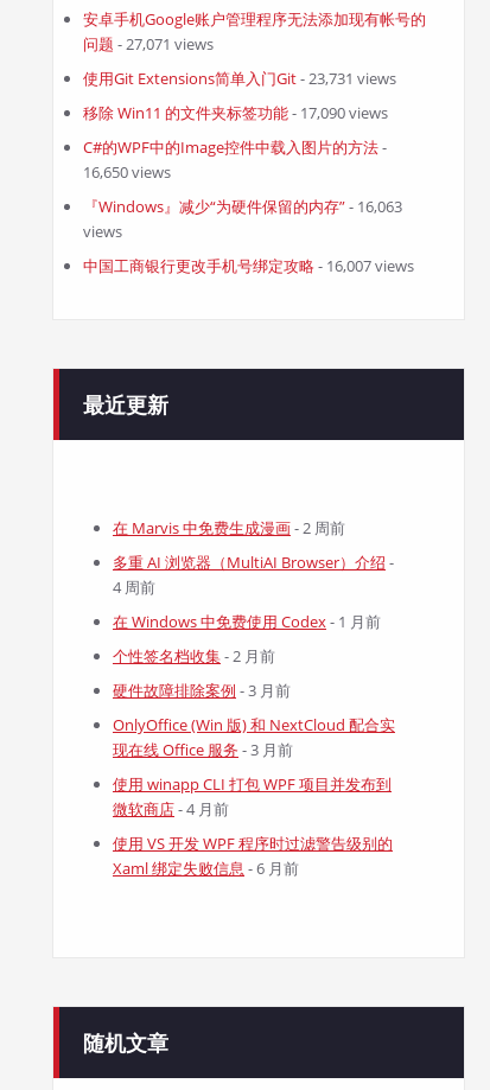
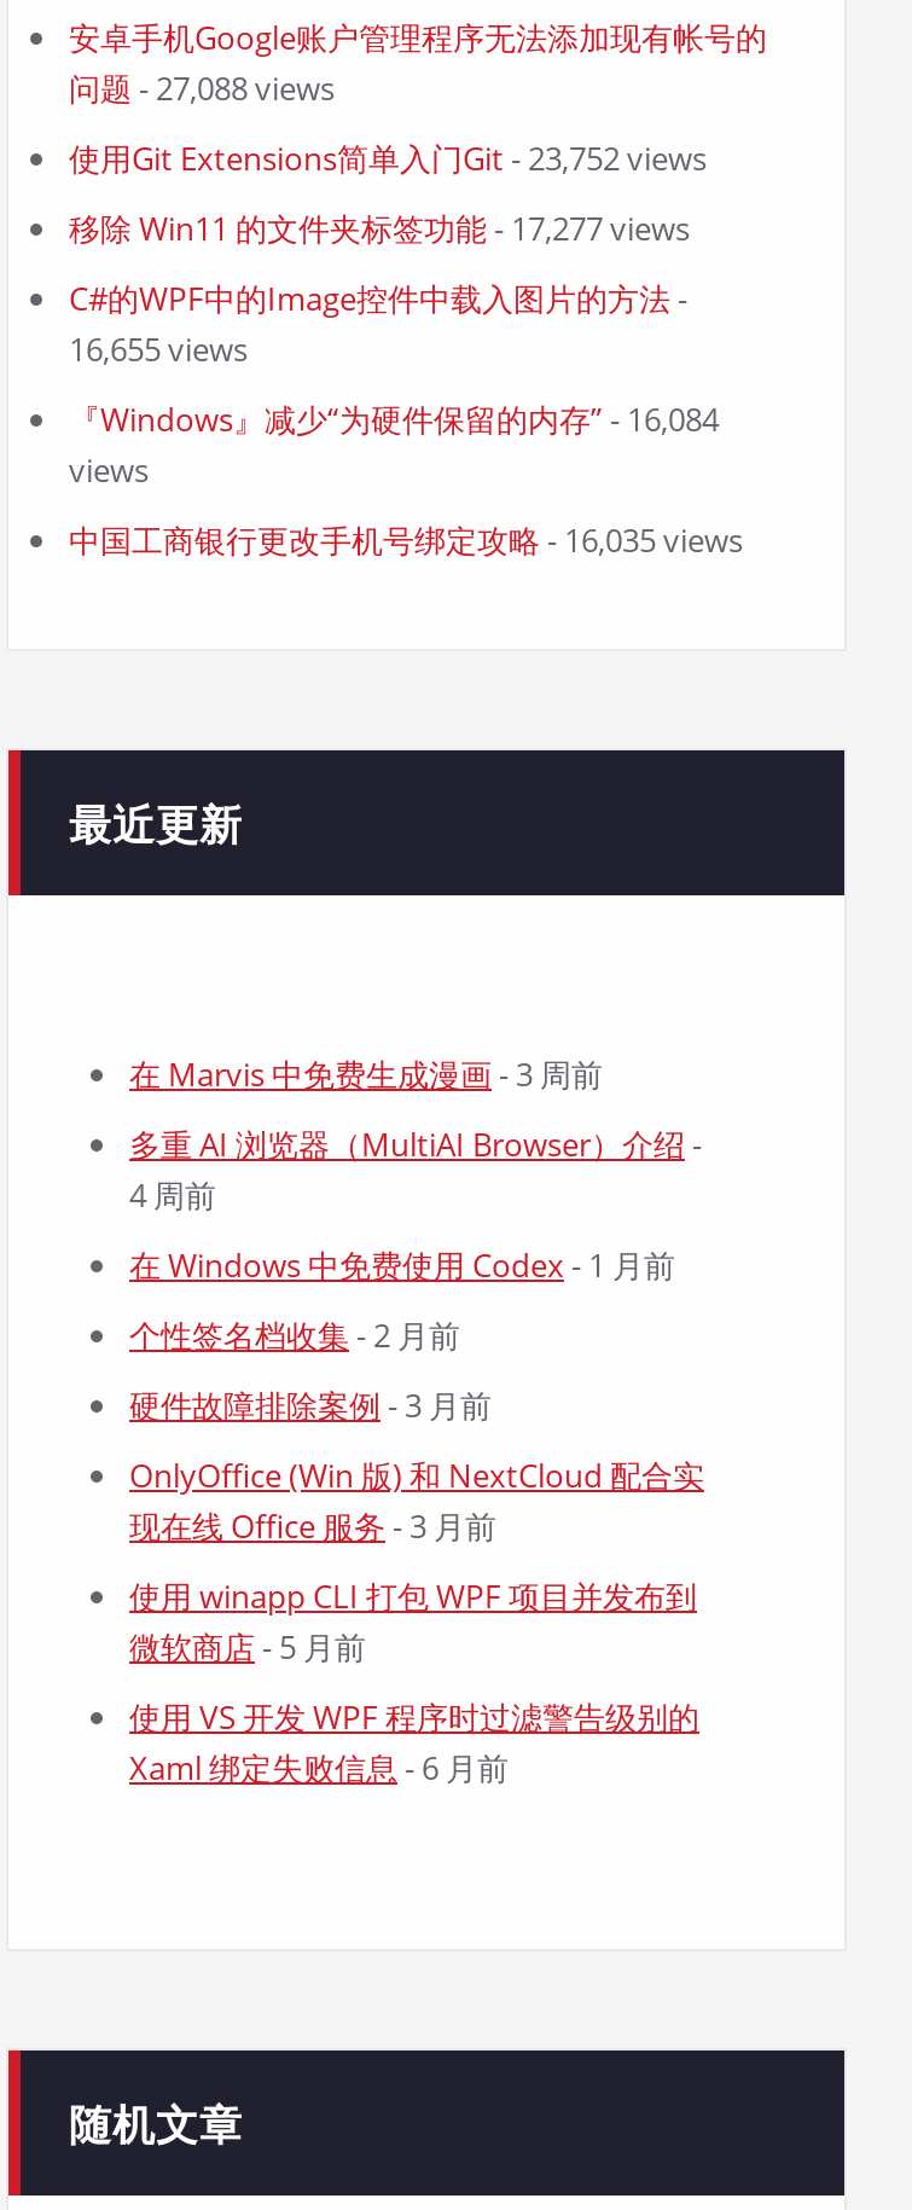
[83,33,214,55] 问题- 27,071 views -> [69,66,335,110] 问题- 27,088 views
[83,68,396,89] 使用Git Extensions简单入门Git - 23,731 views -> [69,137,707,180] 使用Git Extensions简单入门Git - 23,752 views
[83,102,388,123] 移除 Win11 的文件夹标签功能- 17,090 views -> [69,207,690,250] 移除 Win11 的文件夹标签功能- 17,277 views
[83,161,171,183] 16,650 views -> [69,327,248,371] 16,655 views
[83,196,402,217] 『Windows』减少“为硬件保留的内存” - 16,063 -> [69,398,719,441] 『Windows』减少“为硬件保留的内存” - 16,084
[83,255,414,276] 中国工商银行更改手机号绑定攻略- 16,007 views -> [69,518,743,562] 中国工商银行更改手机号绑定攻略- 16,035 views
[113,517,345,538] 在 Marvis 中免费生成漫画- 2 周前 -> [129,1052,603,1096] 在 Marvis 中免费生成漫画- 3 周前
[113,798,229,820] 微软商店- 4 月前 -> [129,1625,366,1669] 微软商店- 5 月前

